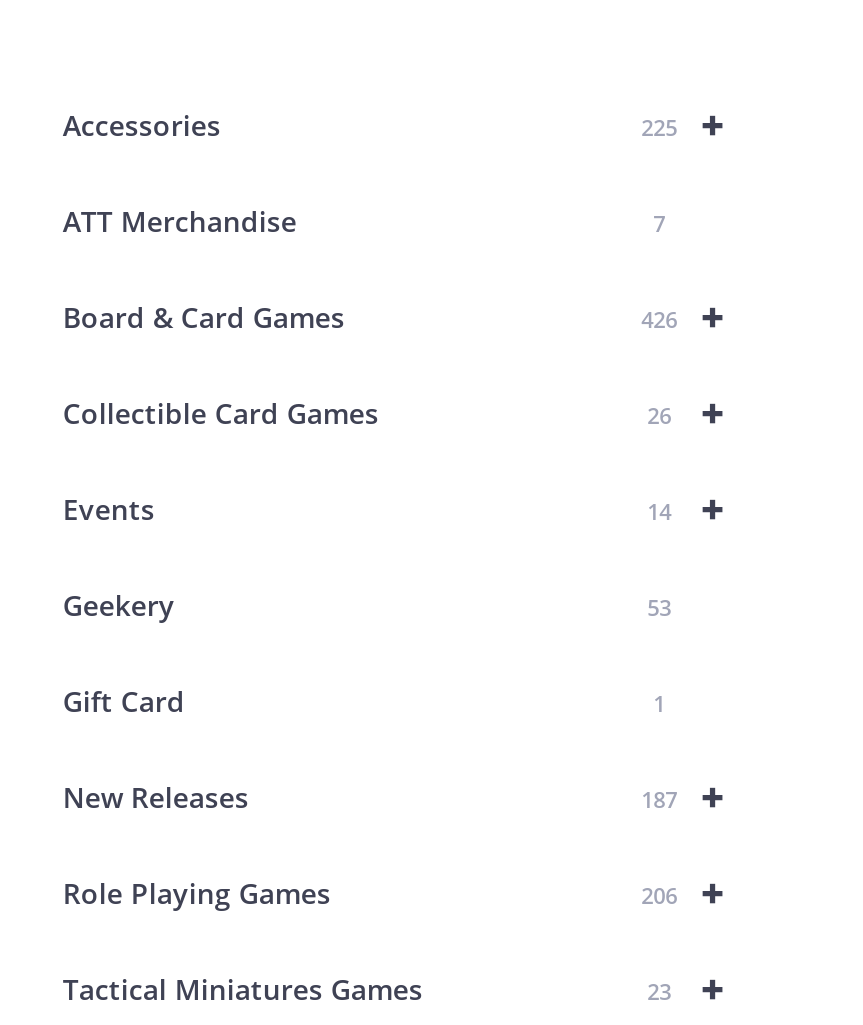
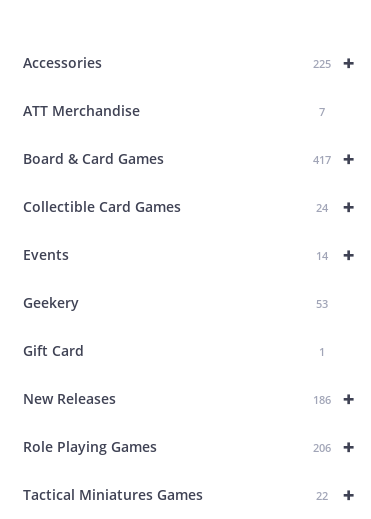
[641,305,677,335] 426 -> [313,152,331,167] 417
[647,401,671,431] 26 -> [316,200,328,215] 24
[641,785,677,815] 187 -> [313,392,331,407] 186
[647,977,671,1007] 23 -> [316,488,328,503] 22

